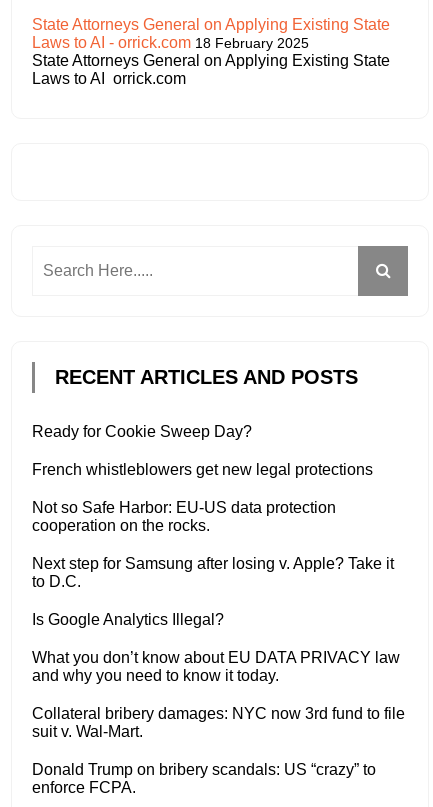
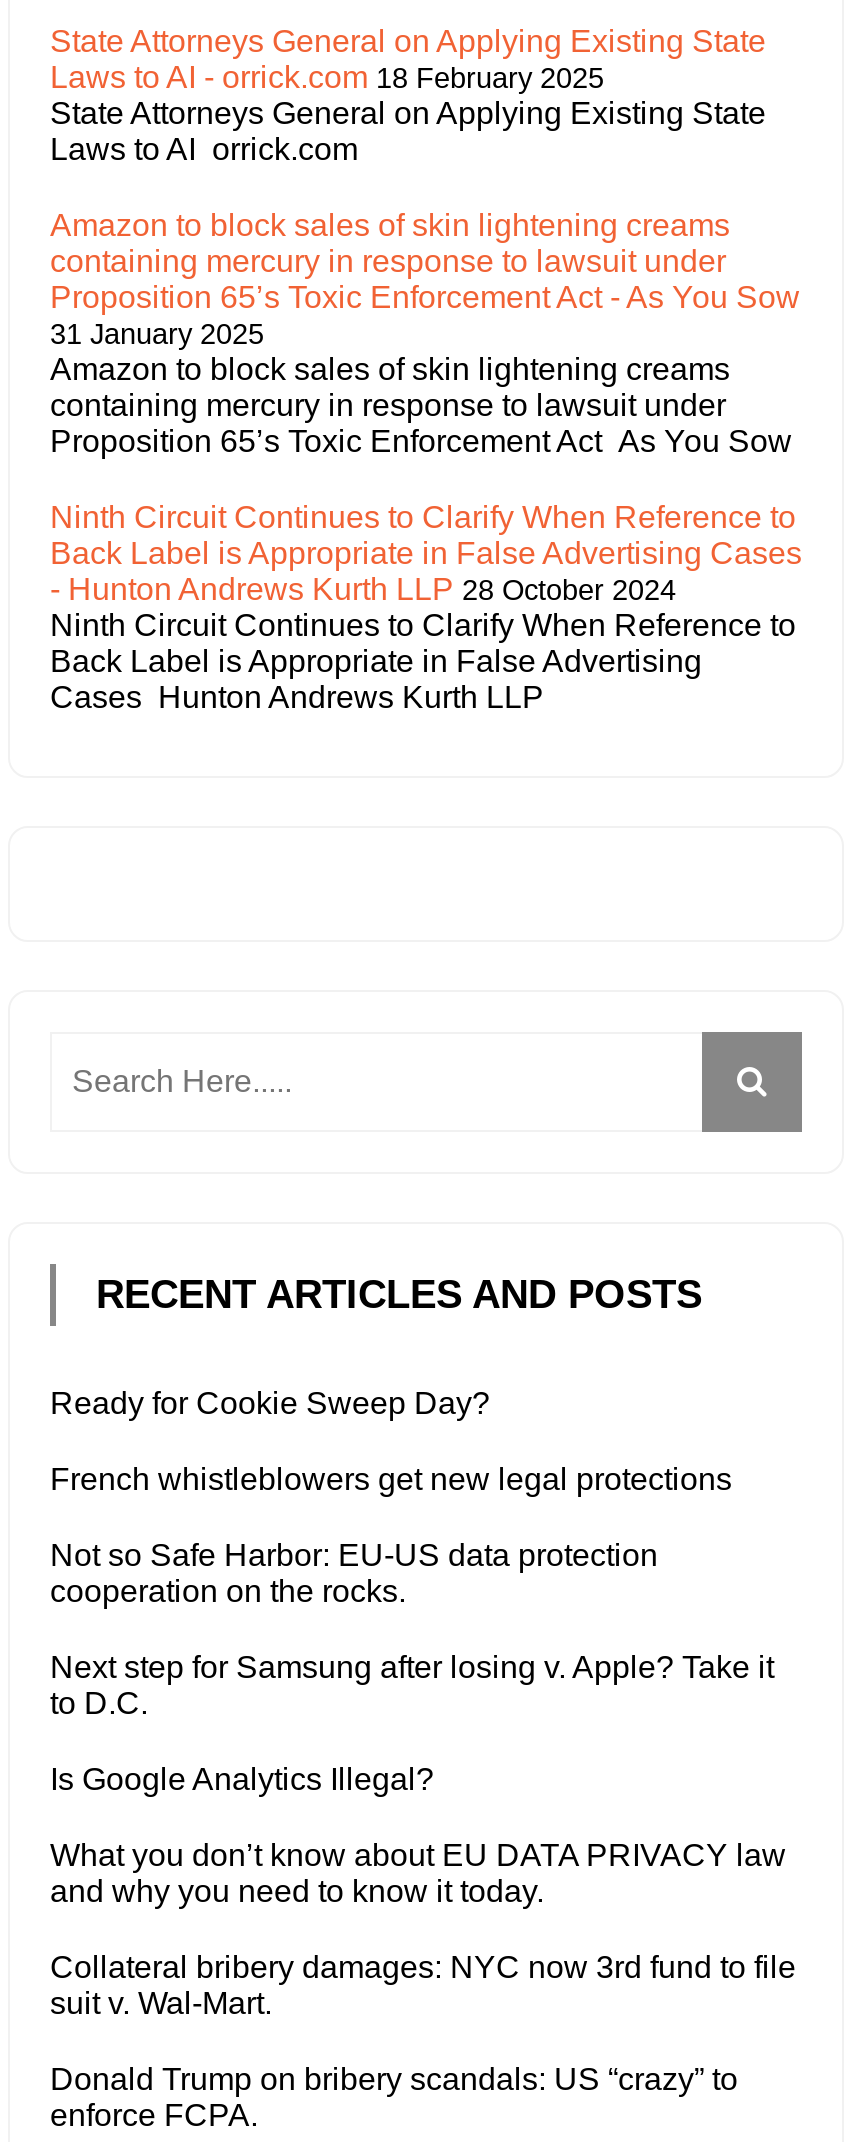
none -> [50,208,802,714] Amazon to block sales of skin lightening creams | containing mercury in response to lawsuit under | Proposition 65’s Toxic Enforcement Act - As You Sow | 31 January 2025 | Amazon to block sales of skin lightening creams | containing mercury in response to lawsuit under | Proposition 65’s Toxic Enforcement Act As You Sow | Ninth Circuit Continues to Clarify When Reference to | Back Label is Appropriate in False Advertising Cases | - Hunton Andrews Kurth LLP 28 October 2024 | Ninth Circuit Continues to Clarify When Reference to | Back Label is Appropriate in False Advertising | Cases Hunton Andrews Kurth LLP

